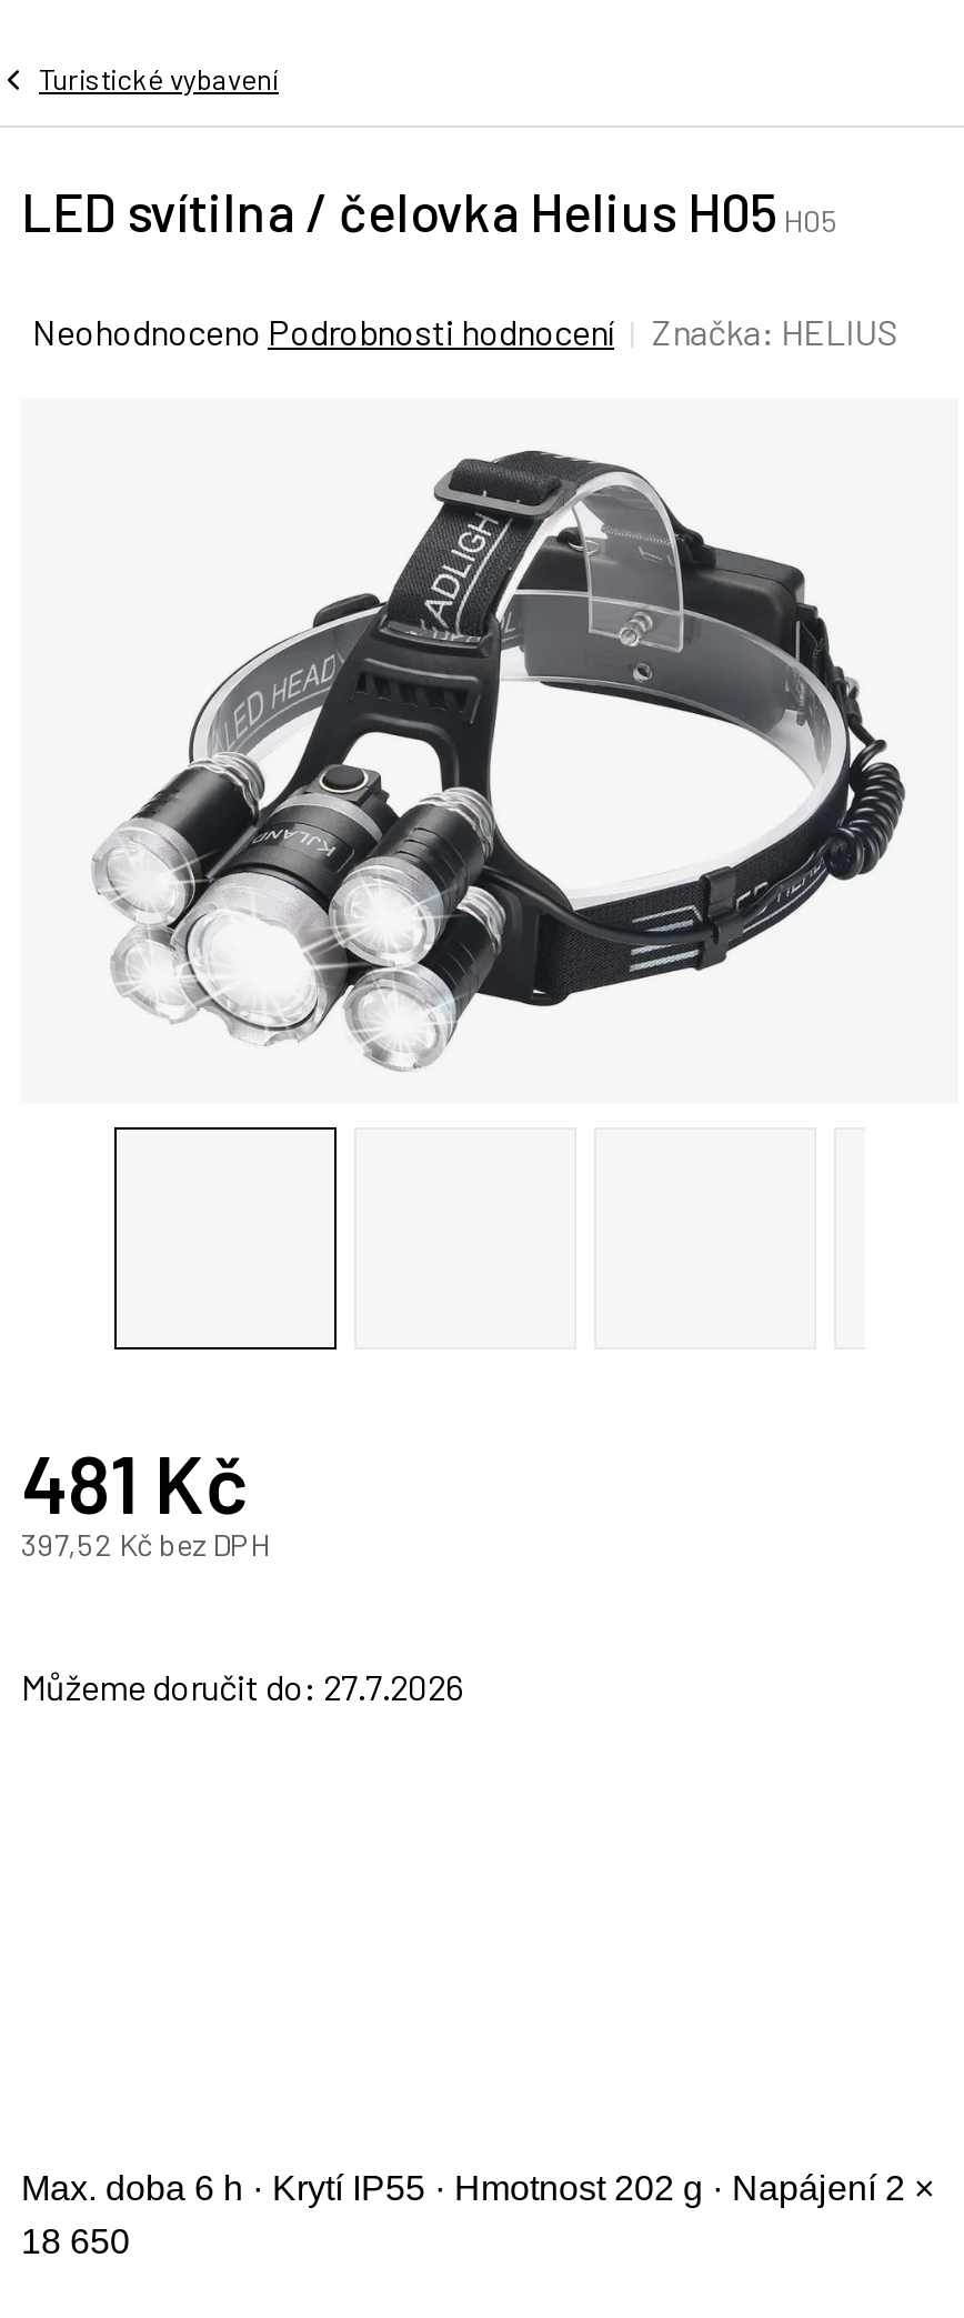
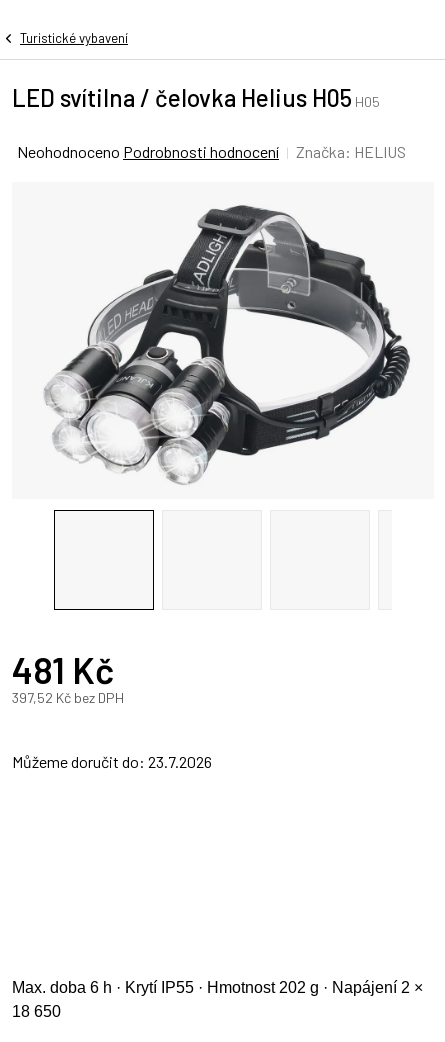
[21,1664,463,1706] Můžeme doručit do: 27.7.2026 -> [12,751,212,770] Můžeme doručit do: 23.7.2026

